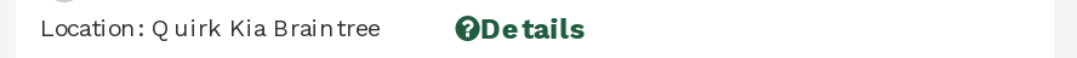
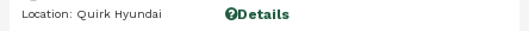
[40,14,380,41] Location: Quirk Kia Braintree -> [21,7,162,20] Location: Quirk Hyundai

